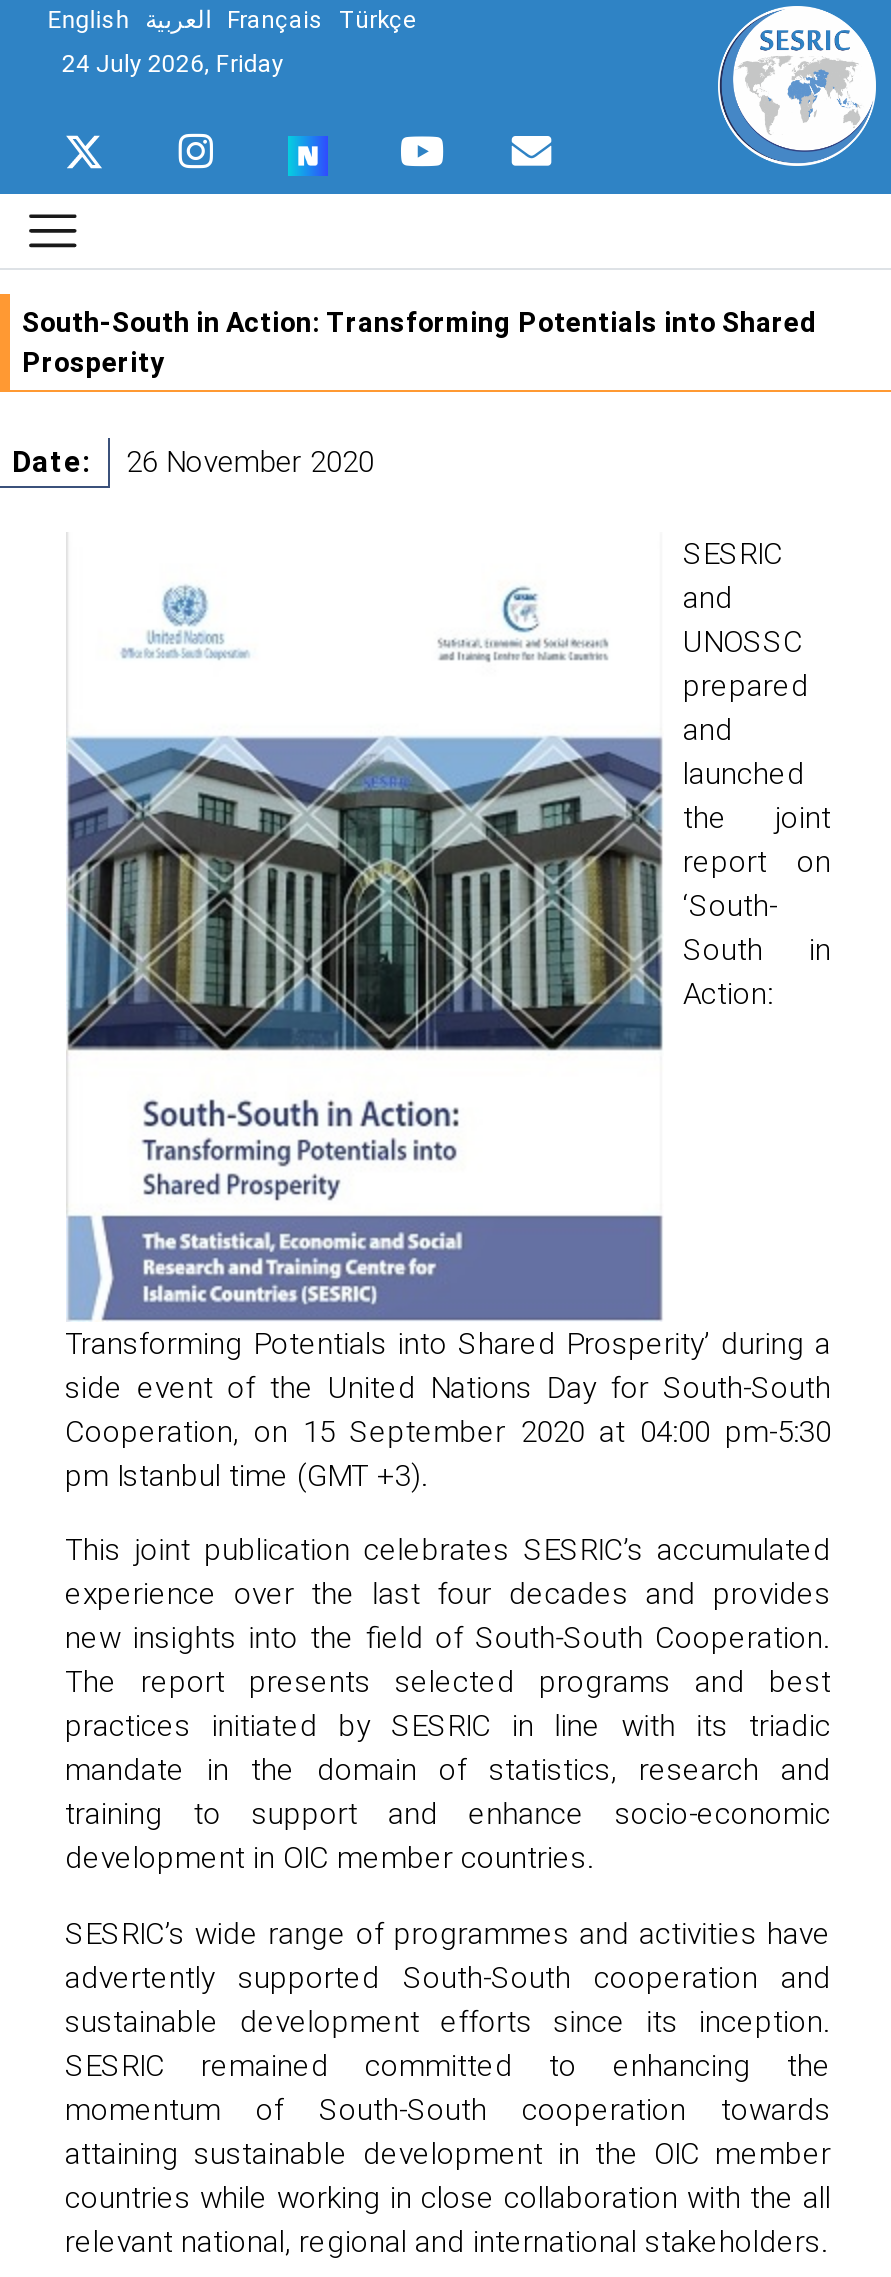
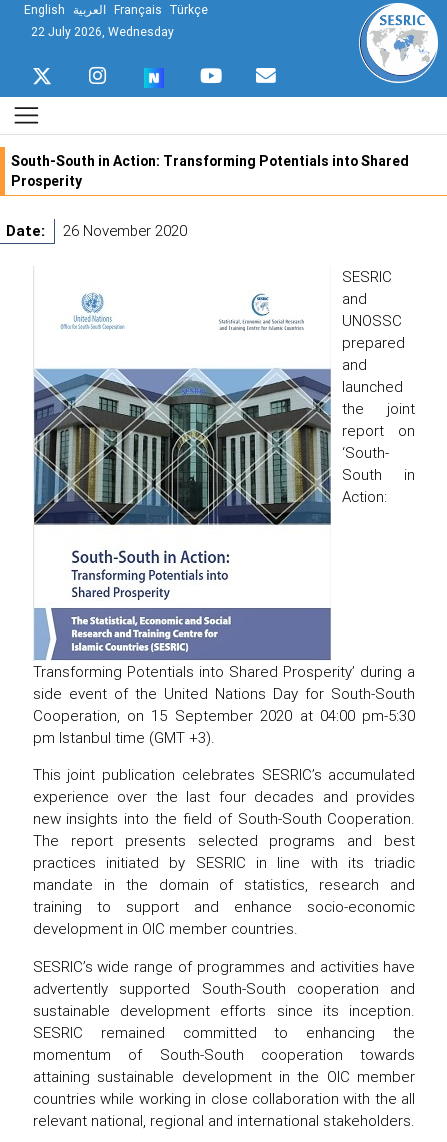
[62,48,284,78] 24 July 2026, Friday -> [31,24,174,39] 22 July 2026, Wednesday

